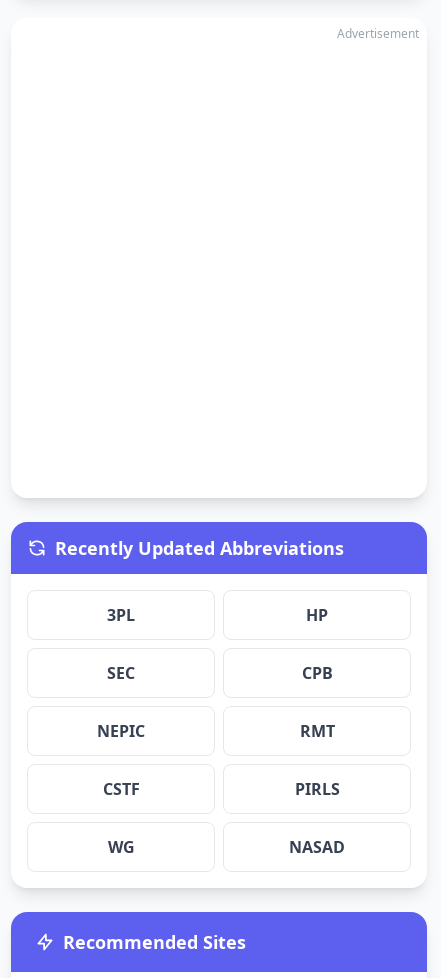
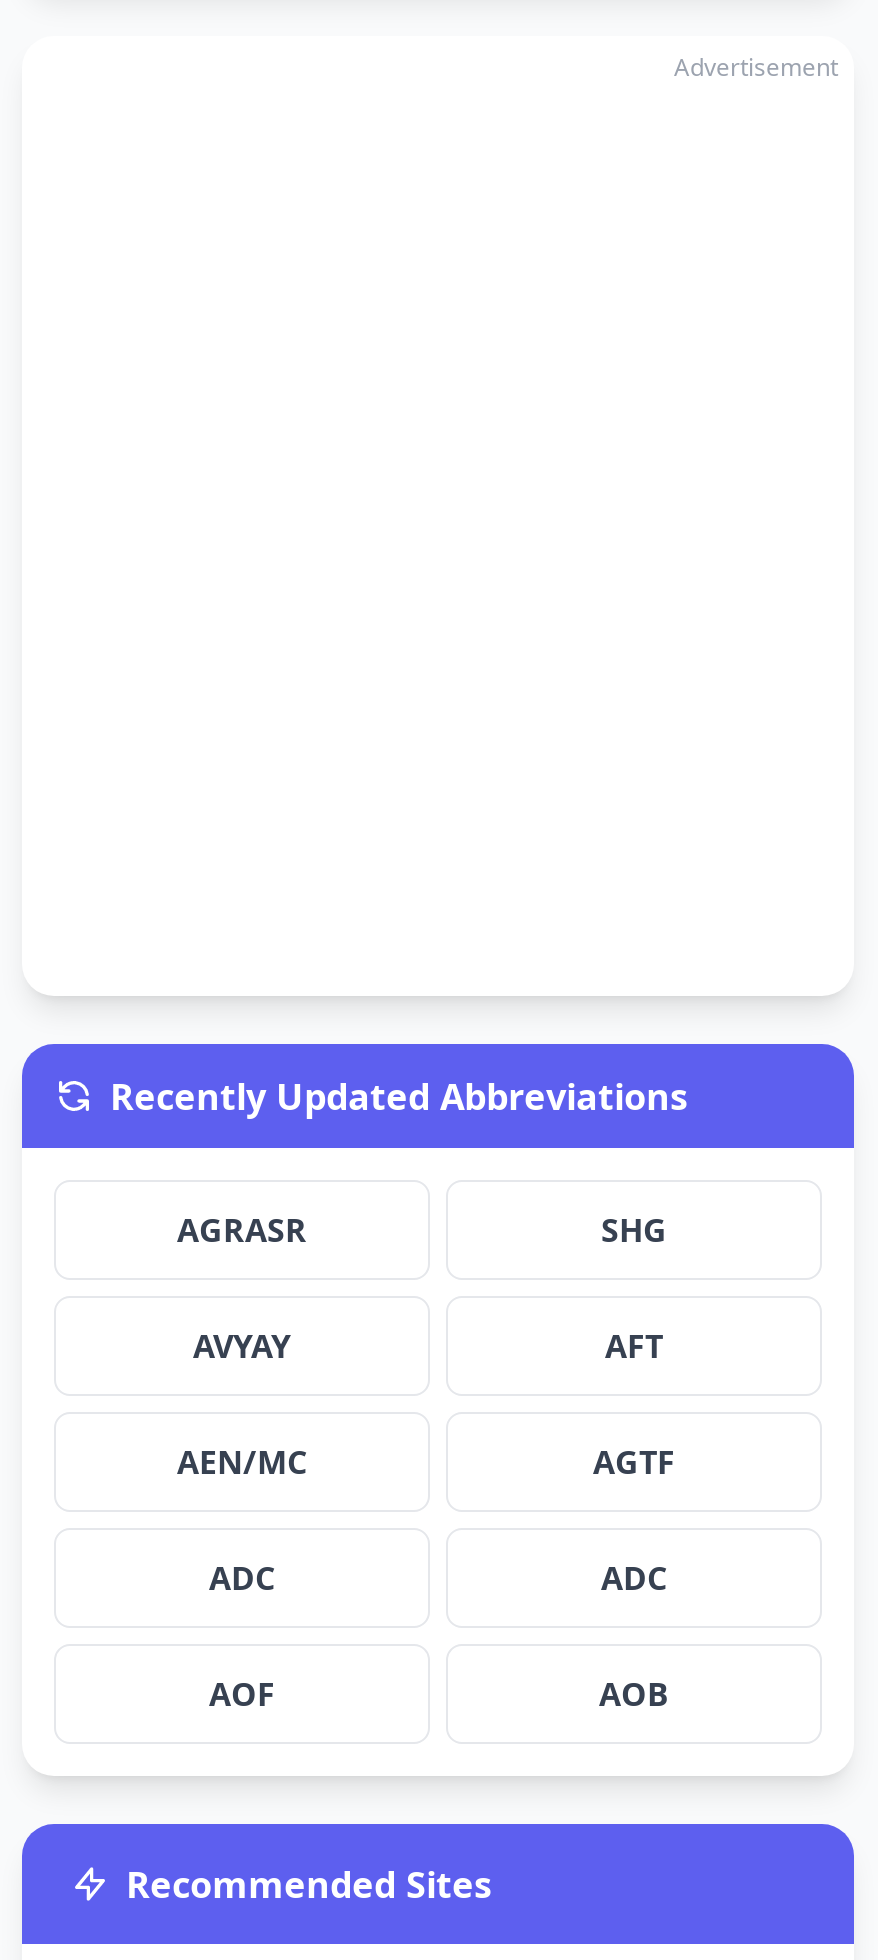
[107,604,328,626] 3PL | HP -> [177,1209,667,1253] AGRASR | SHG
[107,662,332,684] SEC | CPB -> [193,1325,663,1369] AVYAY | AFT
[97,720,334,742] NEPIC | RMT -> [177,1441,675,1485] AEN/MC | AGTF
[102,778,339,800] CSTF | PIRLS -> [209,1557,667,1601] ADC | ADC
[107,836,345,858] WG | NASAD -> [209,1673,669,1717] AOF | AOB

